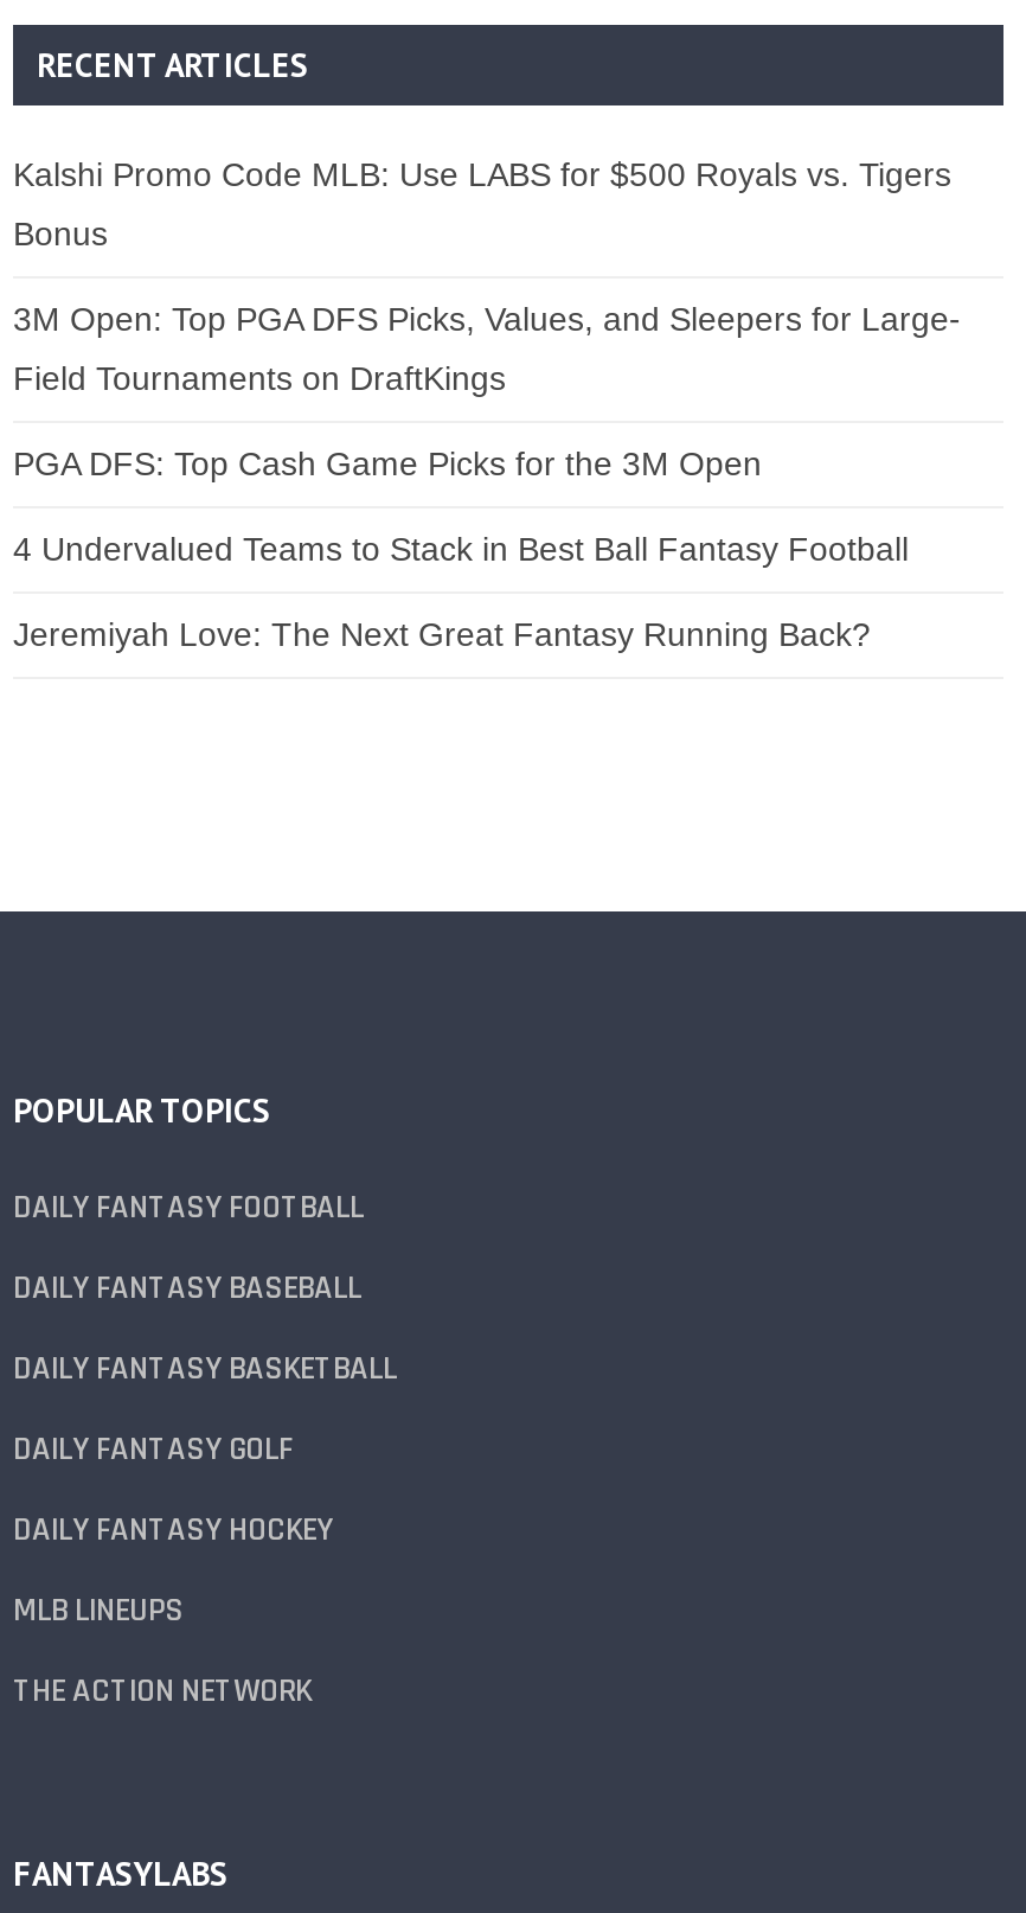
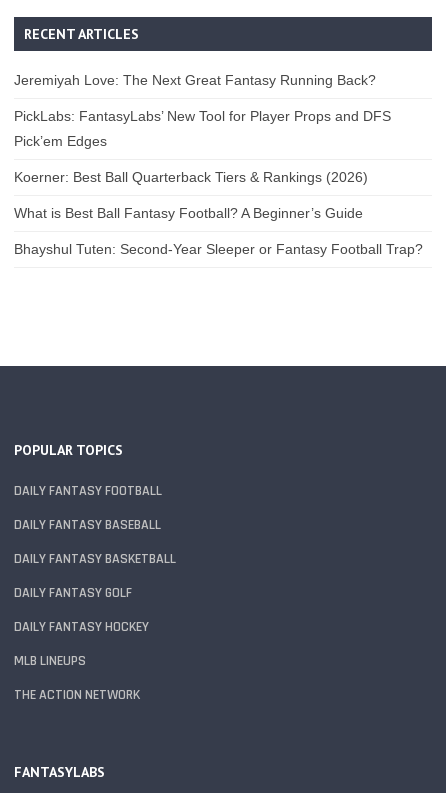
[13,156,961,569] Kalshi Promo Code MLB: Use LABS for $500 Royals vs. Tigers | Bonus | 3M Open: Top PGA DFS Picks, Values, and Sleepers for Large- | Field Tournaments on DraftKings | PGA DFS: Top Cash Game Picks for the 3M Open | 4 Undervalued Teams to Stack in Best Ball Fantasy Football -> none
moved [13,616,871,654] -> [14,72,376,88]: Jeremiyah Love: The Next Great Fantasy Running Back?
none -> [14,108,423,257] PickLabs: FantasyLabs’ New Tool for Player Props and DFS | Pick’em Edges | Koerner: Best Ball Quarterback Tiers & Rankings (2026) | What is Best Ball Fantasy Football? A Beginner’s Guide | Bhayshul Tuten: Second-Year Sleeper or Fantasy Football Trap?

